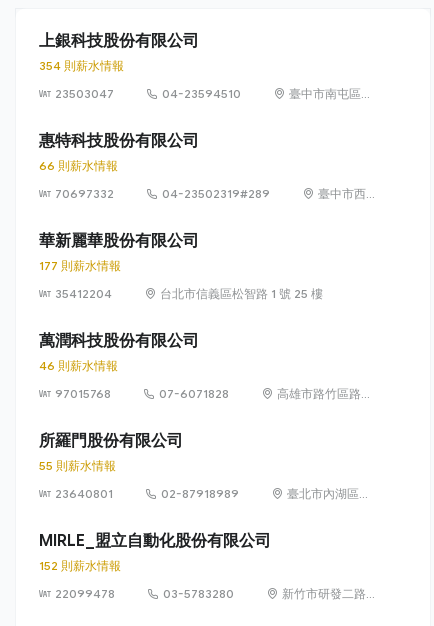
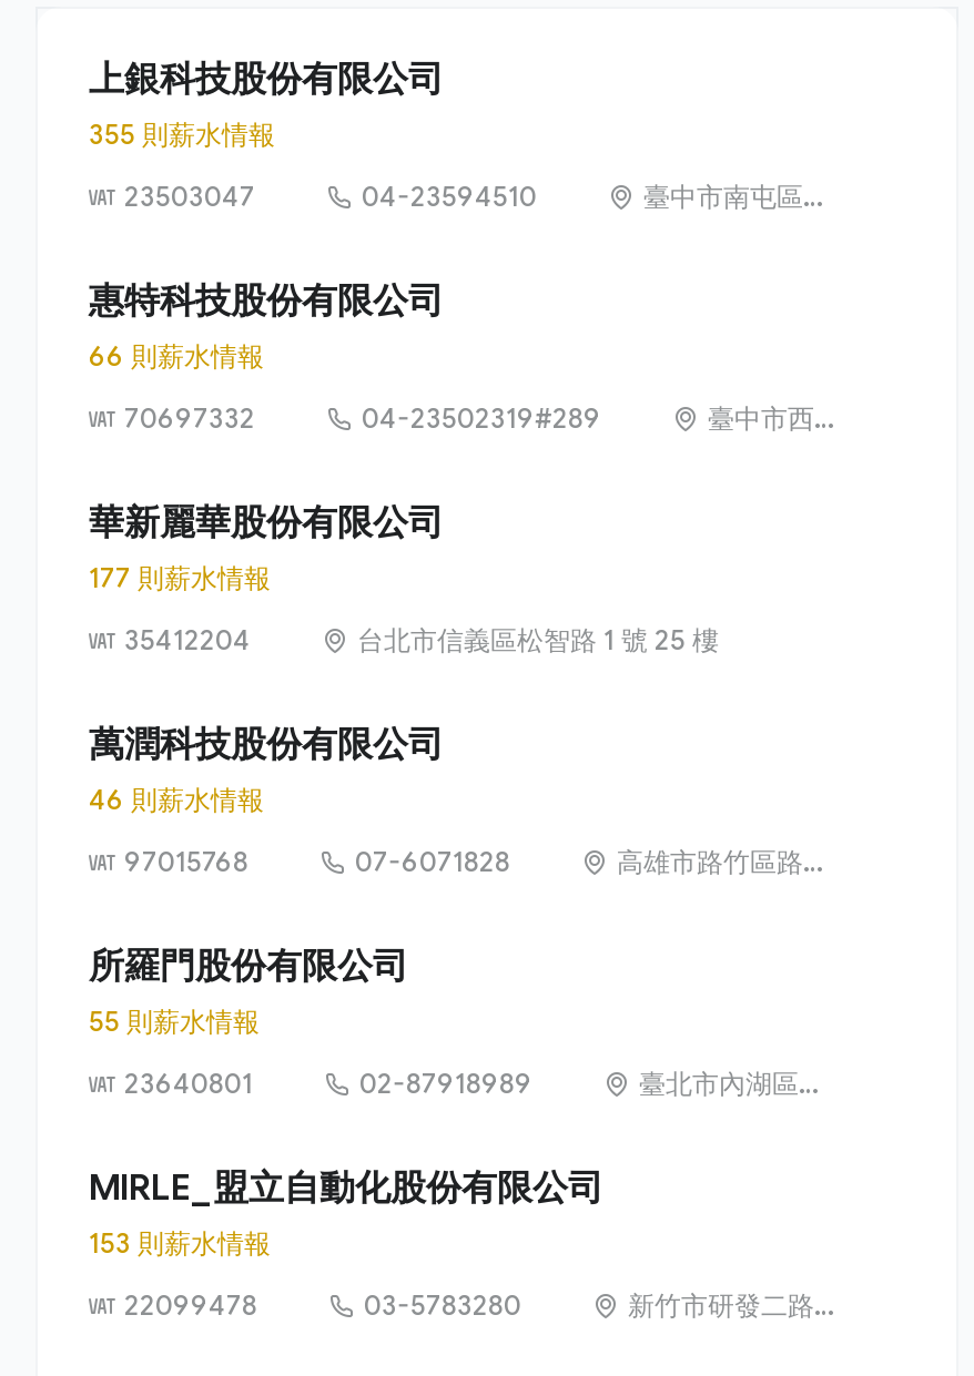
[39,58,124,73] 354 則薪水情報 -> [89,118,275,151] 355 則薪水情報
[39,558,121,573] 152 則薪水情報 -> [89,1227,271,1260] 153 則薪水情報

